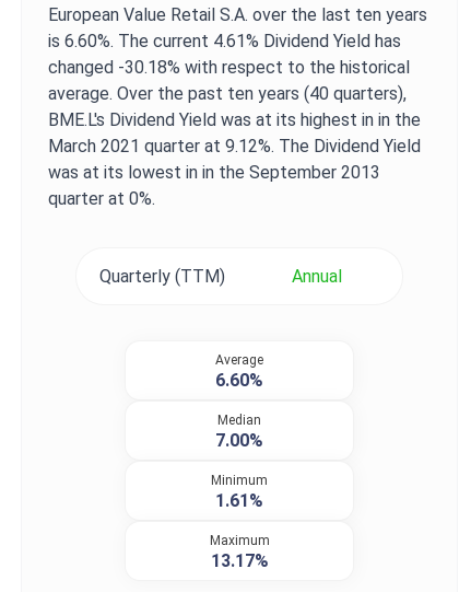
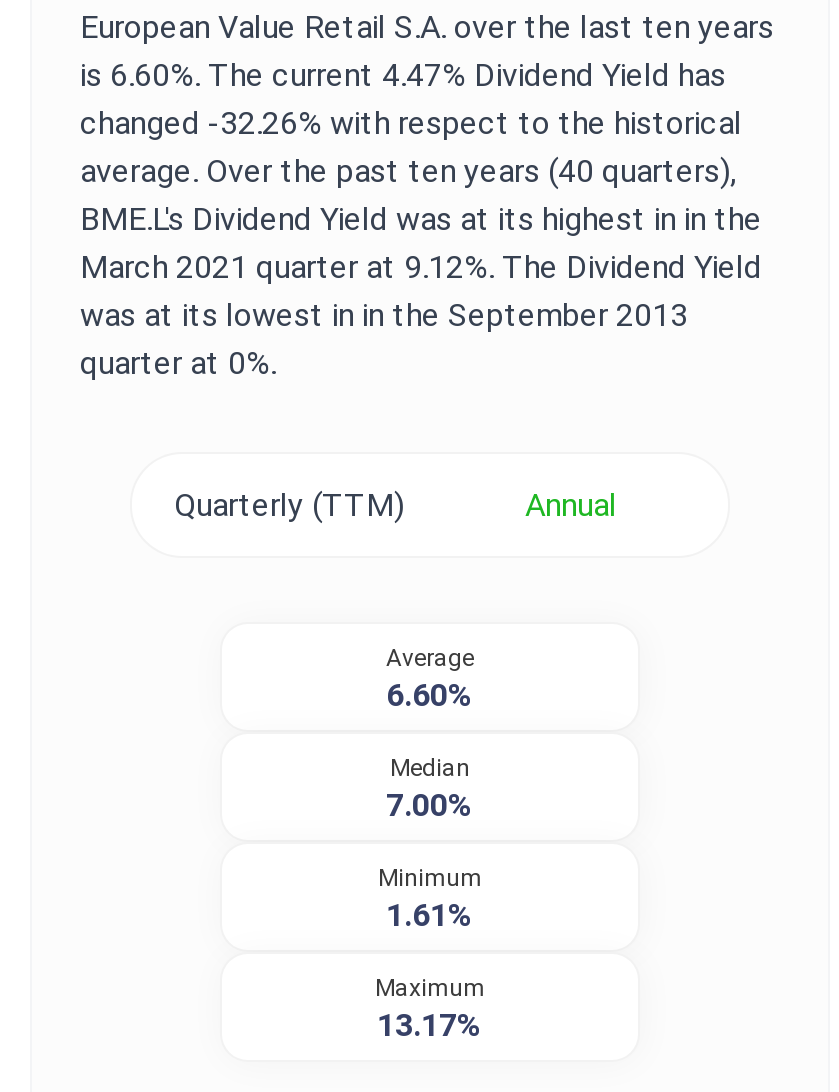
[48,31,401,51] is 6.60%. The current 4.61% Dividend Yield has -> [80,56,726,94] is 6.60%. The current 4.47% Dividend Yield has
[48,57,410,78] changed -30.18% with respect to the historical -> [80,104,742,142] changed -32.26% with respect to the historical

